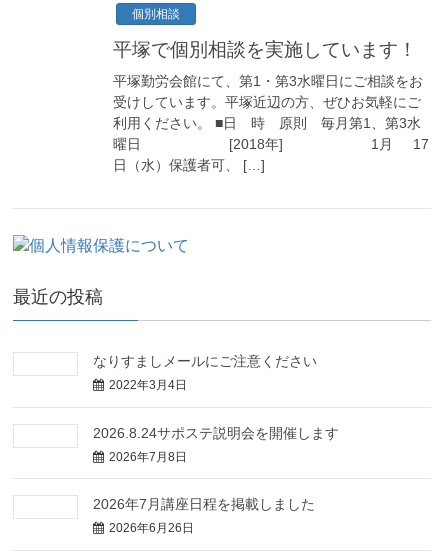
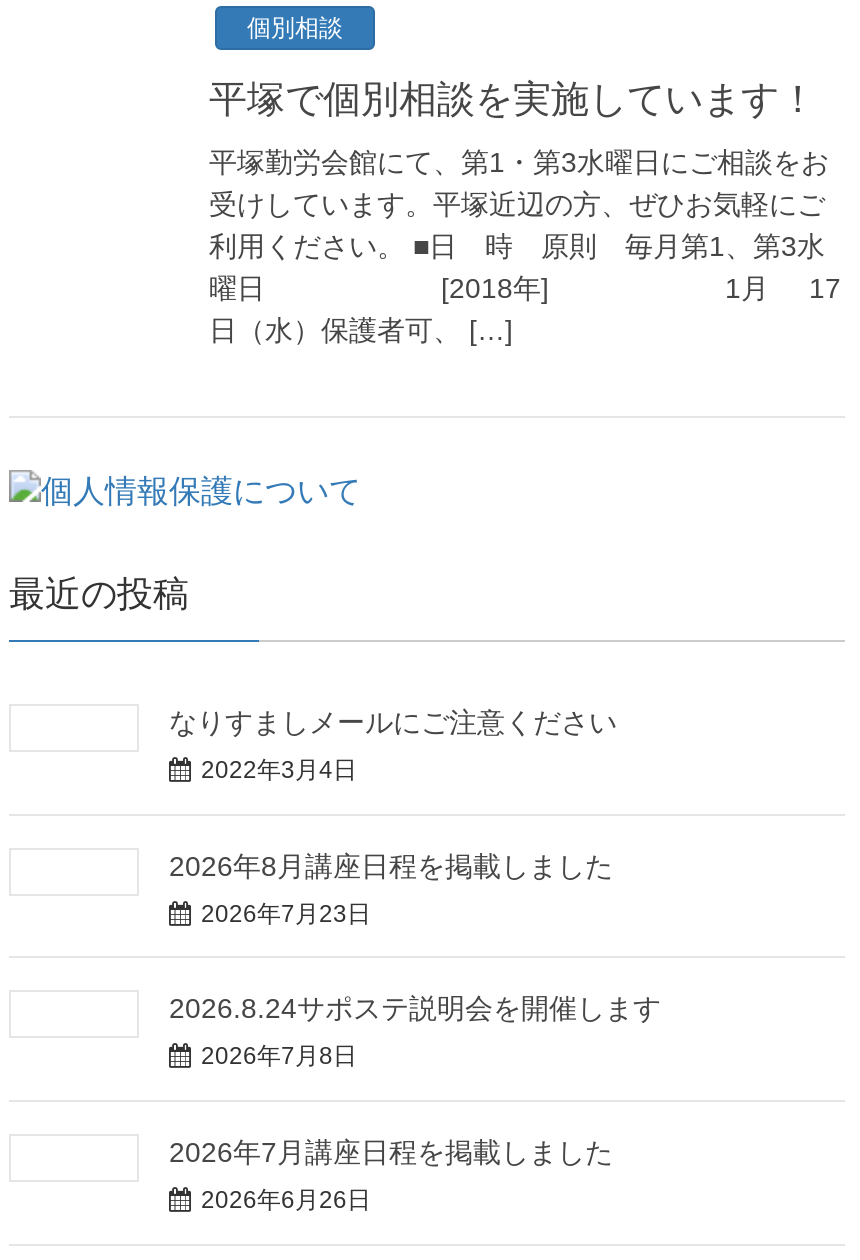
none -> [169,849,613,927] 2026年8月講座日程を掲載しました | 2026年7月23日

